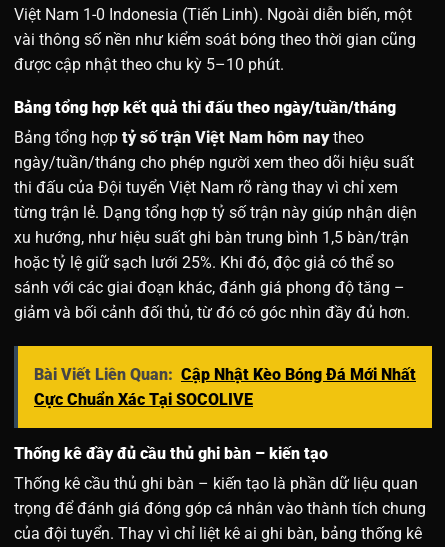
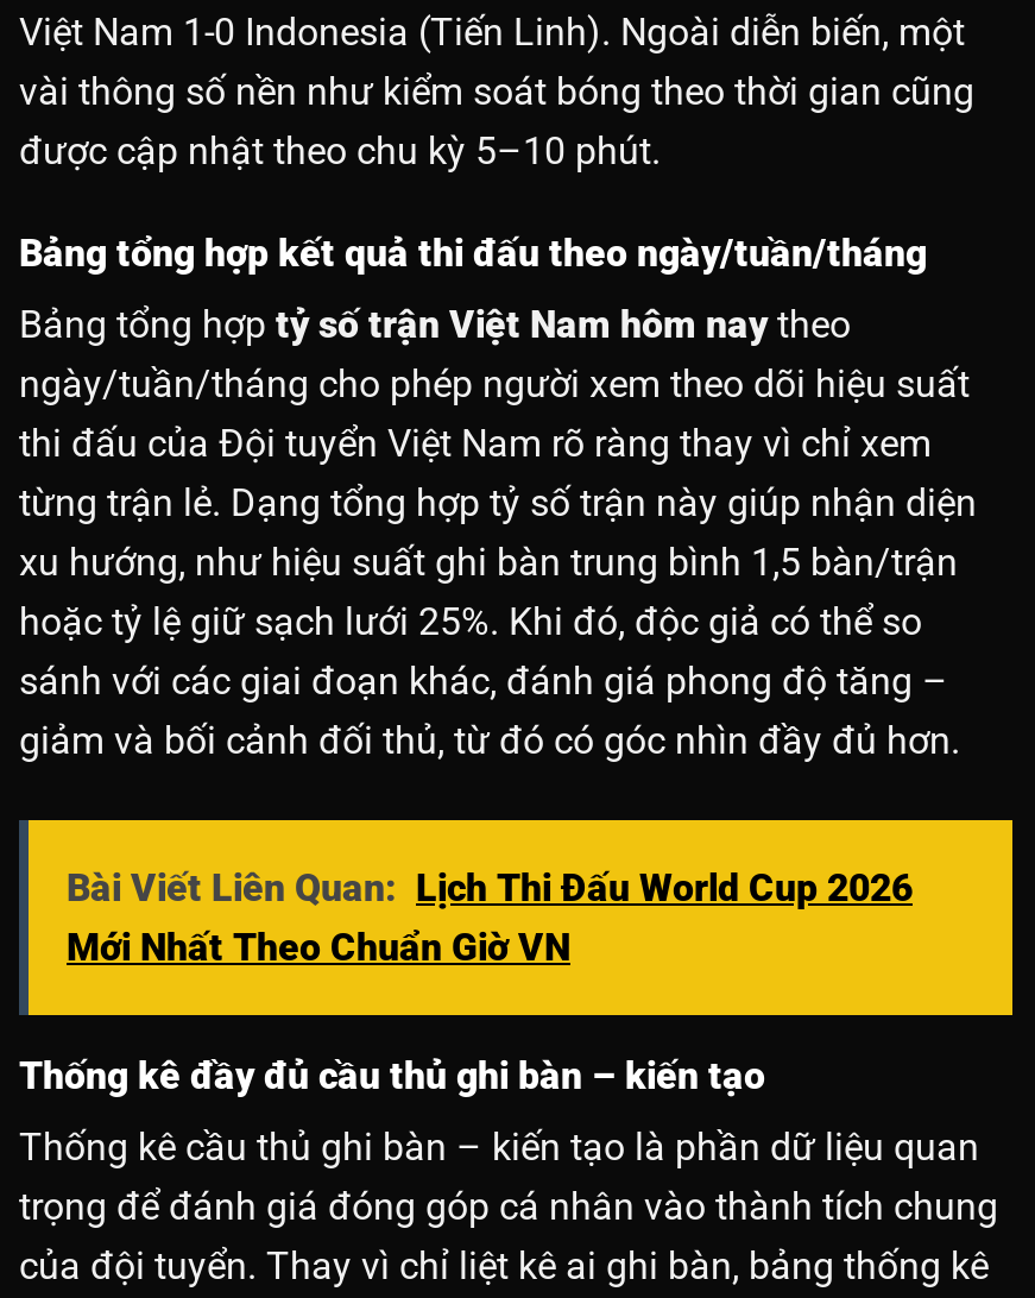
[34,365,416,409] Bài Viết Liên Quan: Cập Nhật Kèo Bóng Đá Mới Nhất | Cực Chuẩn Xác Tại SOCOLIVE -> [67,865,913,969] Bài Viết Liên Quan: Lịch Thi Đấu World Cup 2026 | Mới Nhất Theo Chuẩn Giờ VN

